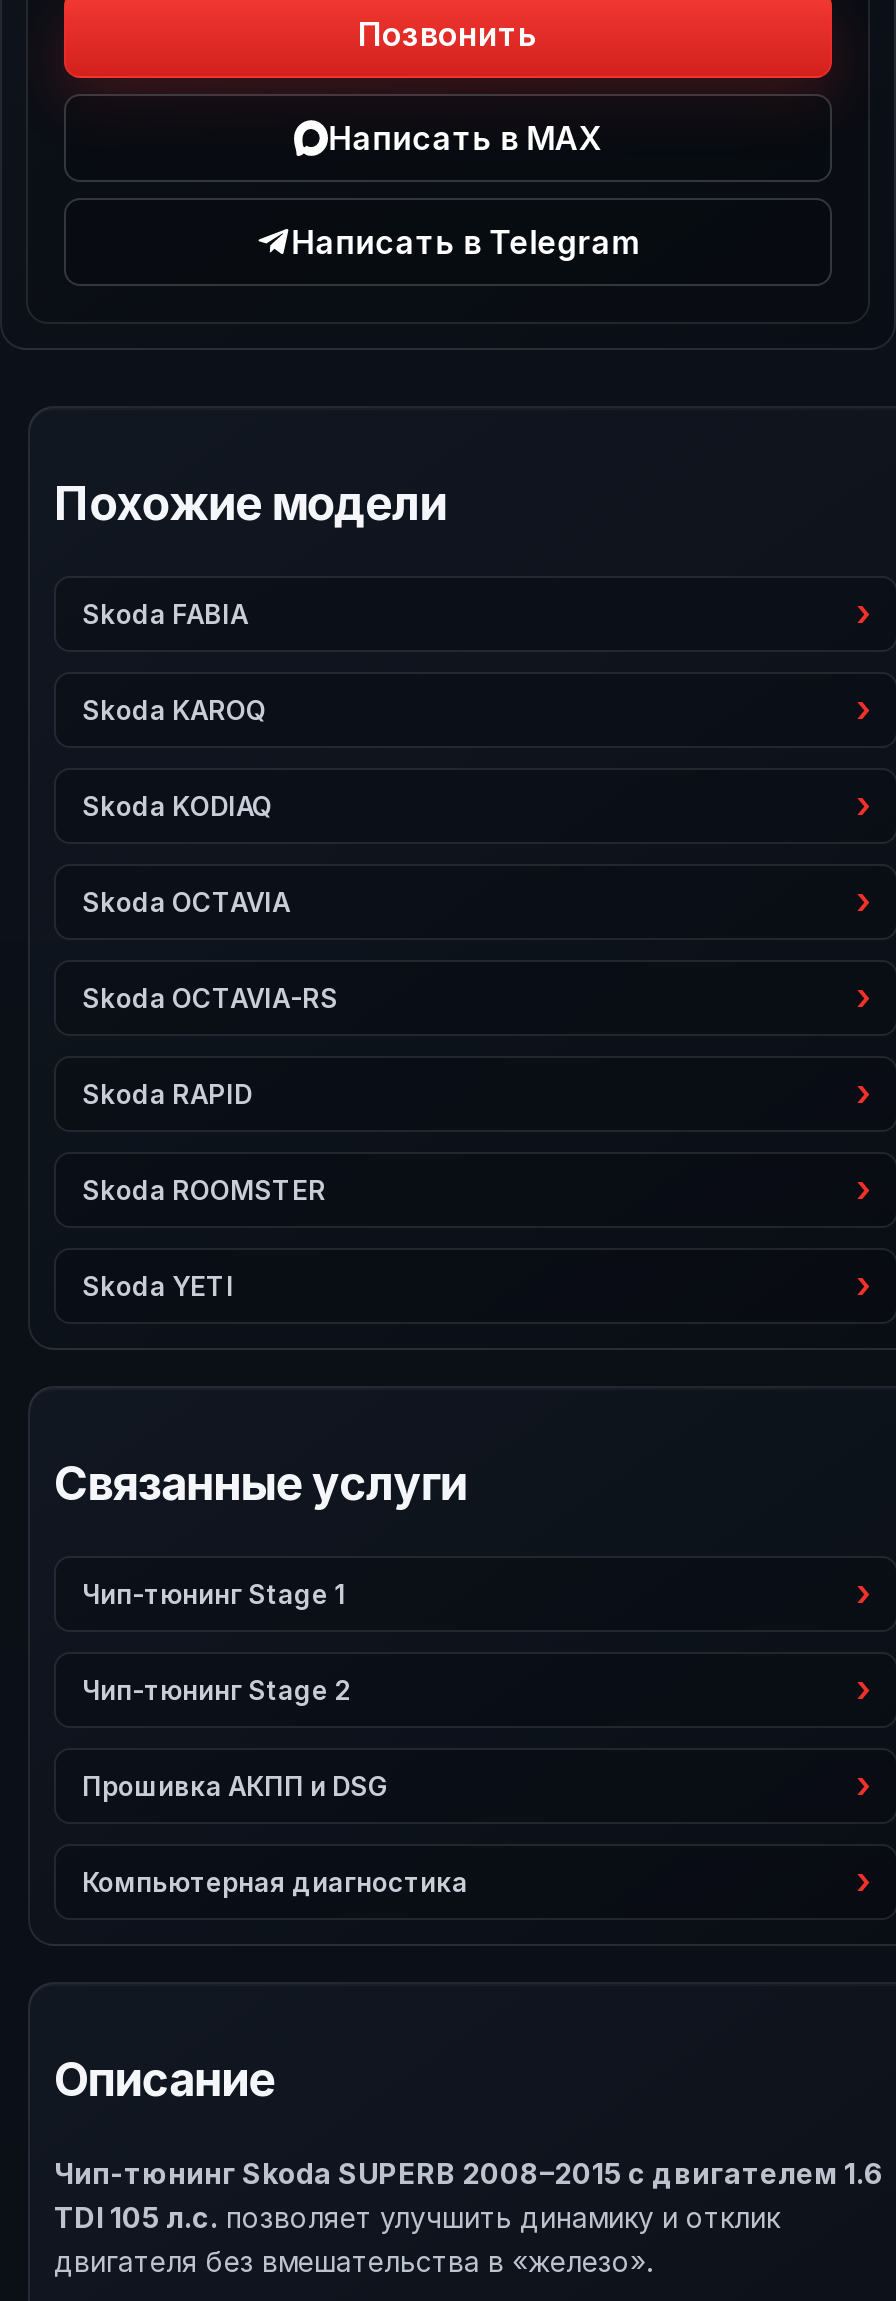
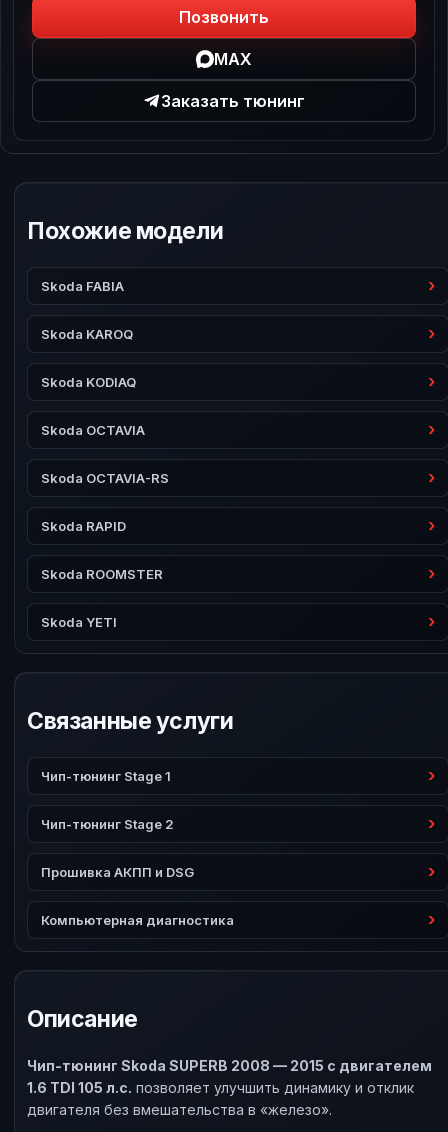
[329,118,603,158] Написать в MAX -> [214,49,252,69] MAX
[292,222,640,262] Написать в Telegram -> [161,91,305,111] Заказать тюнинг
[54,2156,884,2234] Чип-тюнинг Skoda SUPERB 2008–2015 с двигателем 1.6 | TDI 105 л.с. позволяет улучшить динамику и отклик -> [27,1057,432,1096] Чип-тюнинг Skoda SUPERB 2008 — 2015 с двигателем | 1.6 TDI 105 л.с. позволяет улучшить динамику и отклик

